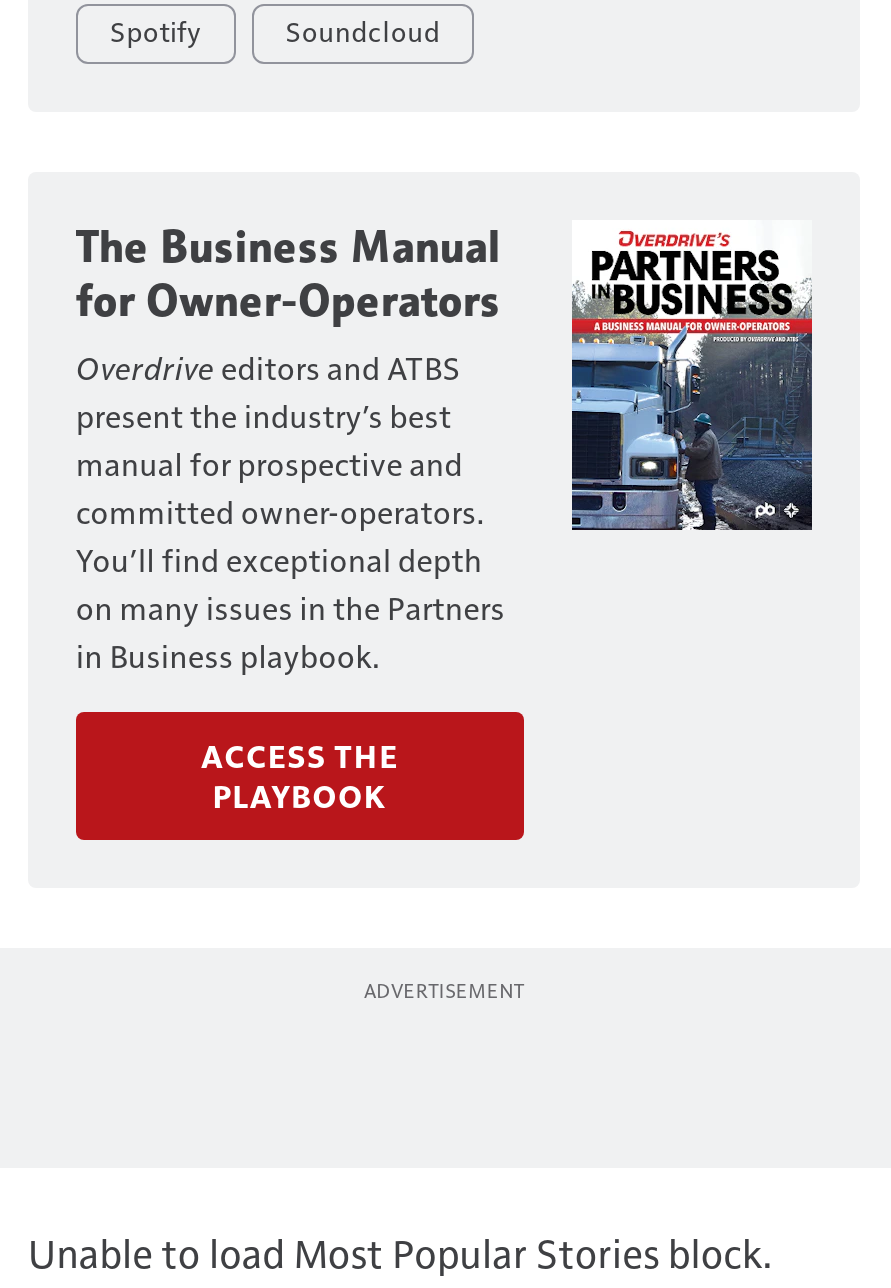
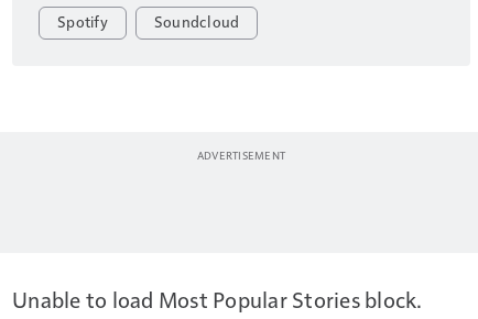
[76,221,814,817] [image] | The Business Manual | for Owner-Operators | Overdrive editors and ATBS | present the industry’s best | manual for prospective and | committed owner-operators. | You’ll find exceptional depth | on many issues in the Partners | in Business playbook. | ACCESS THE | PLAYBOOK -> none

